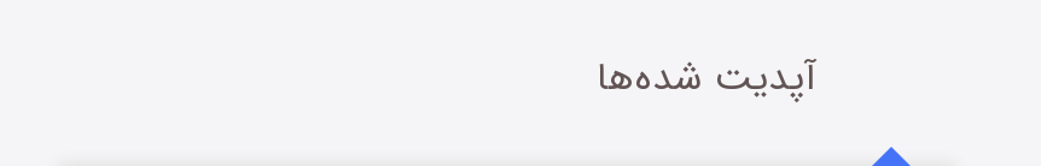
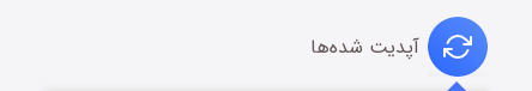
none -> [427,16,489,78] [image]

